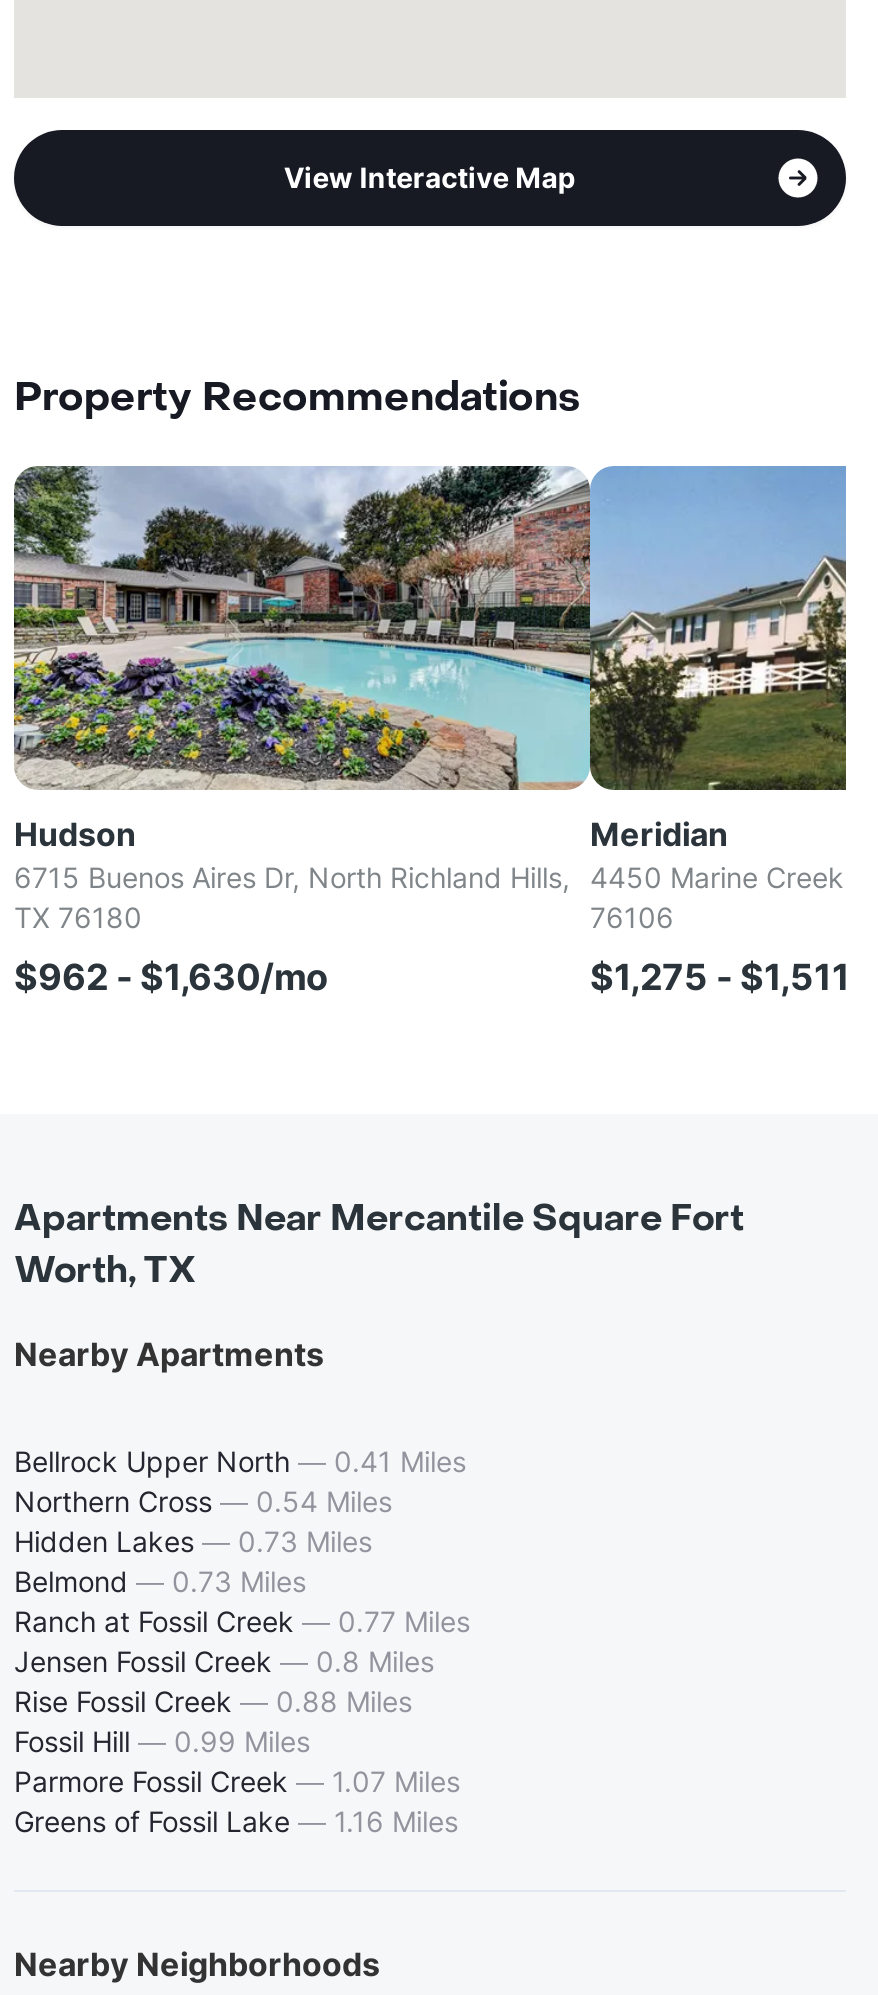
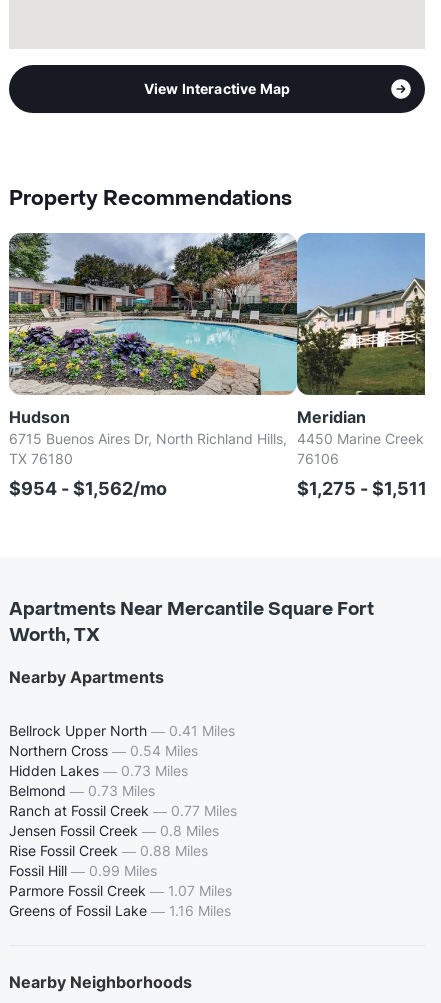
[14,955,328,997] $962 - $1,630/mo -> [9,477,167,498] $954 - $1,562/mo

